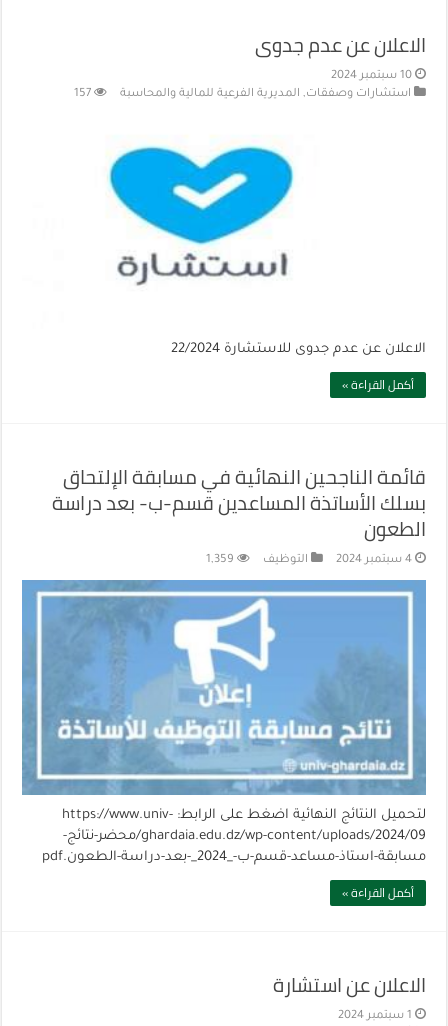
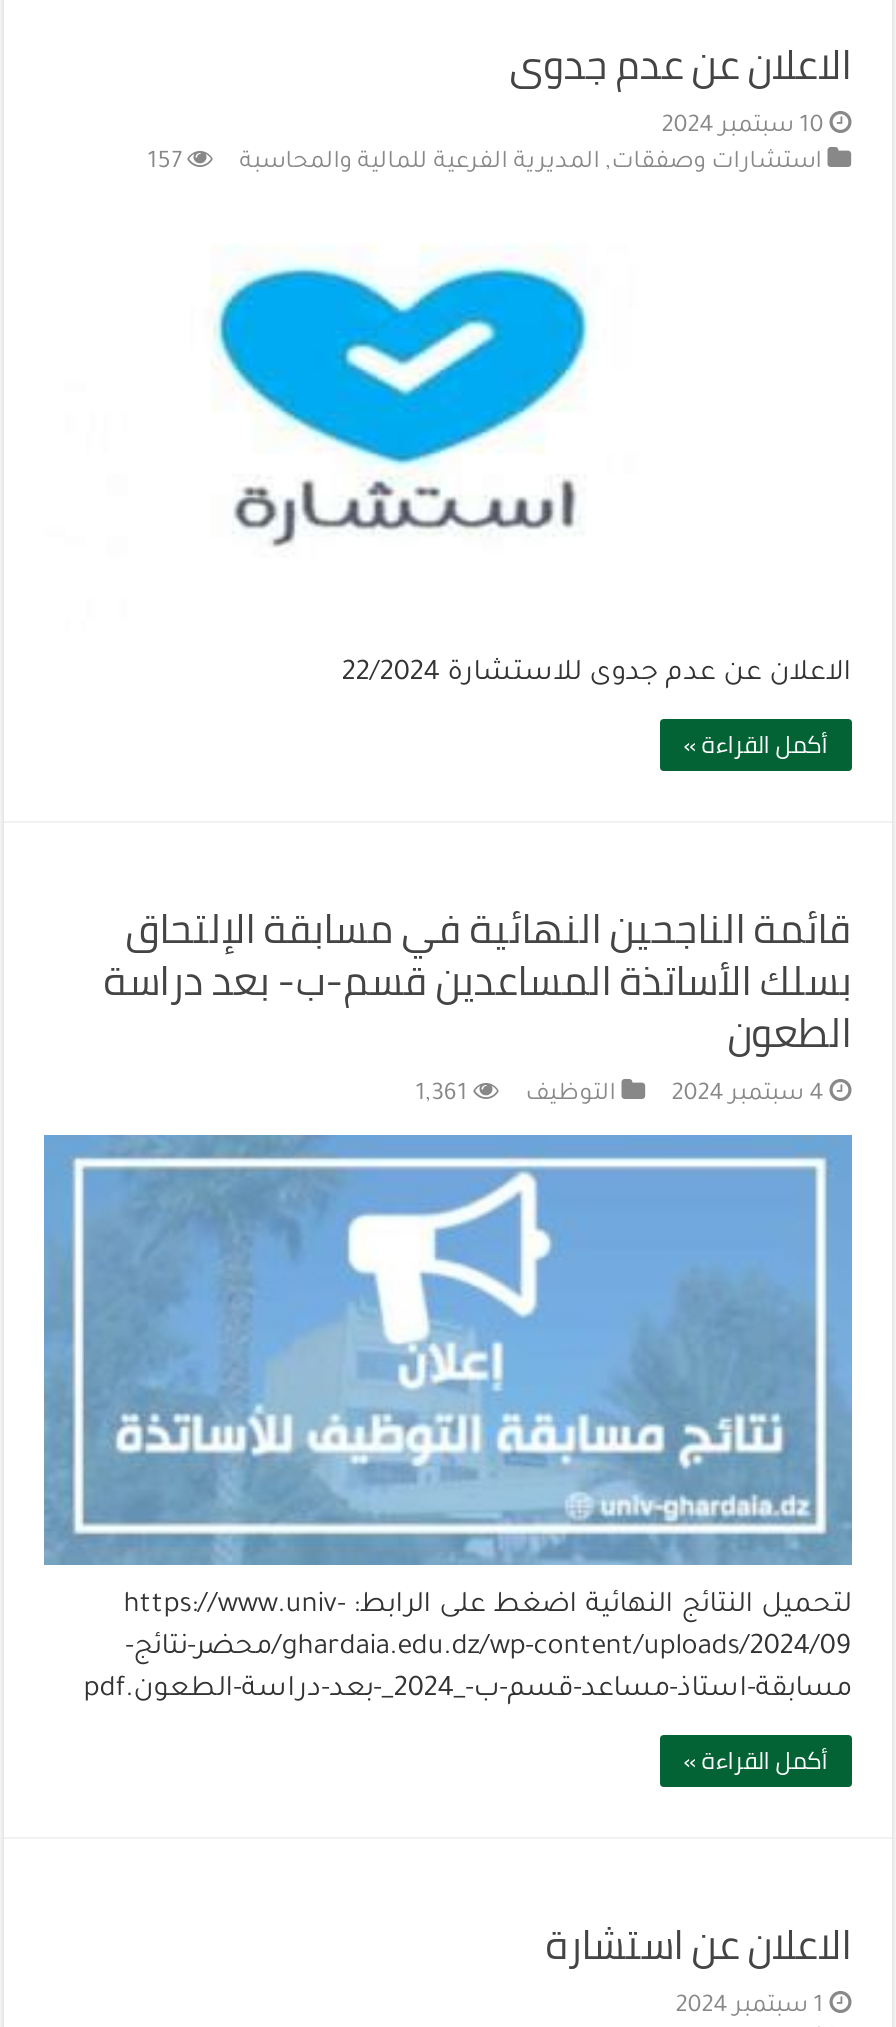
[206,554,234,567] 1,359 -> [416,1083,468,1109] 1,361

